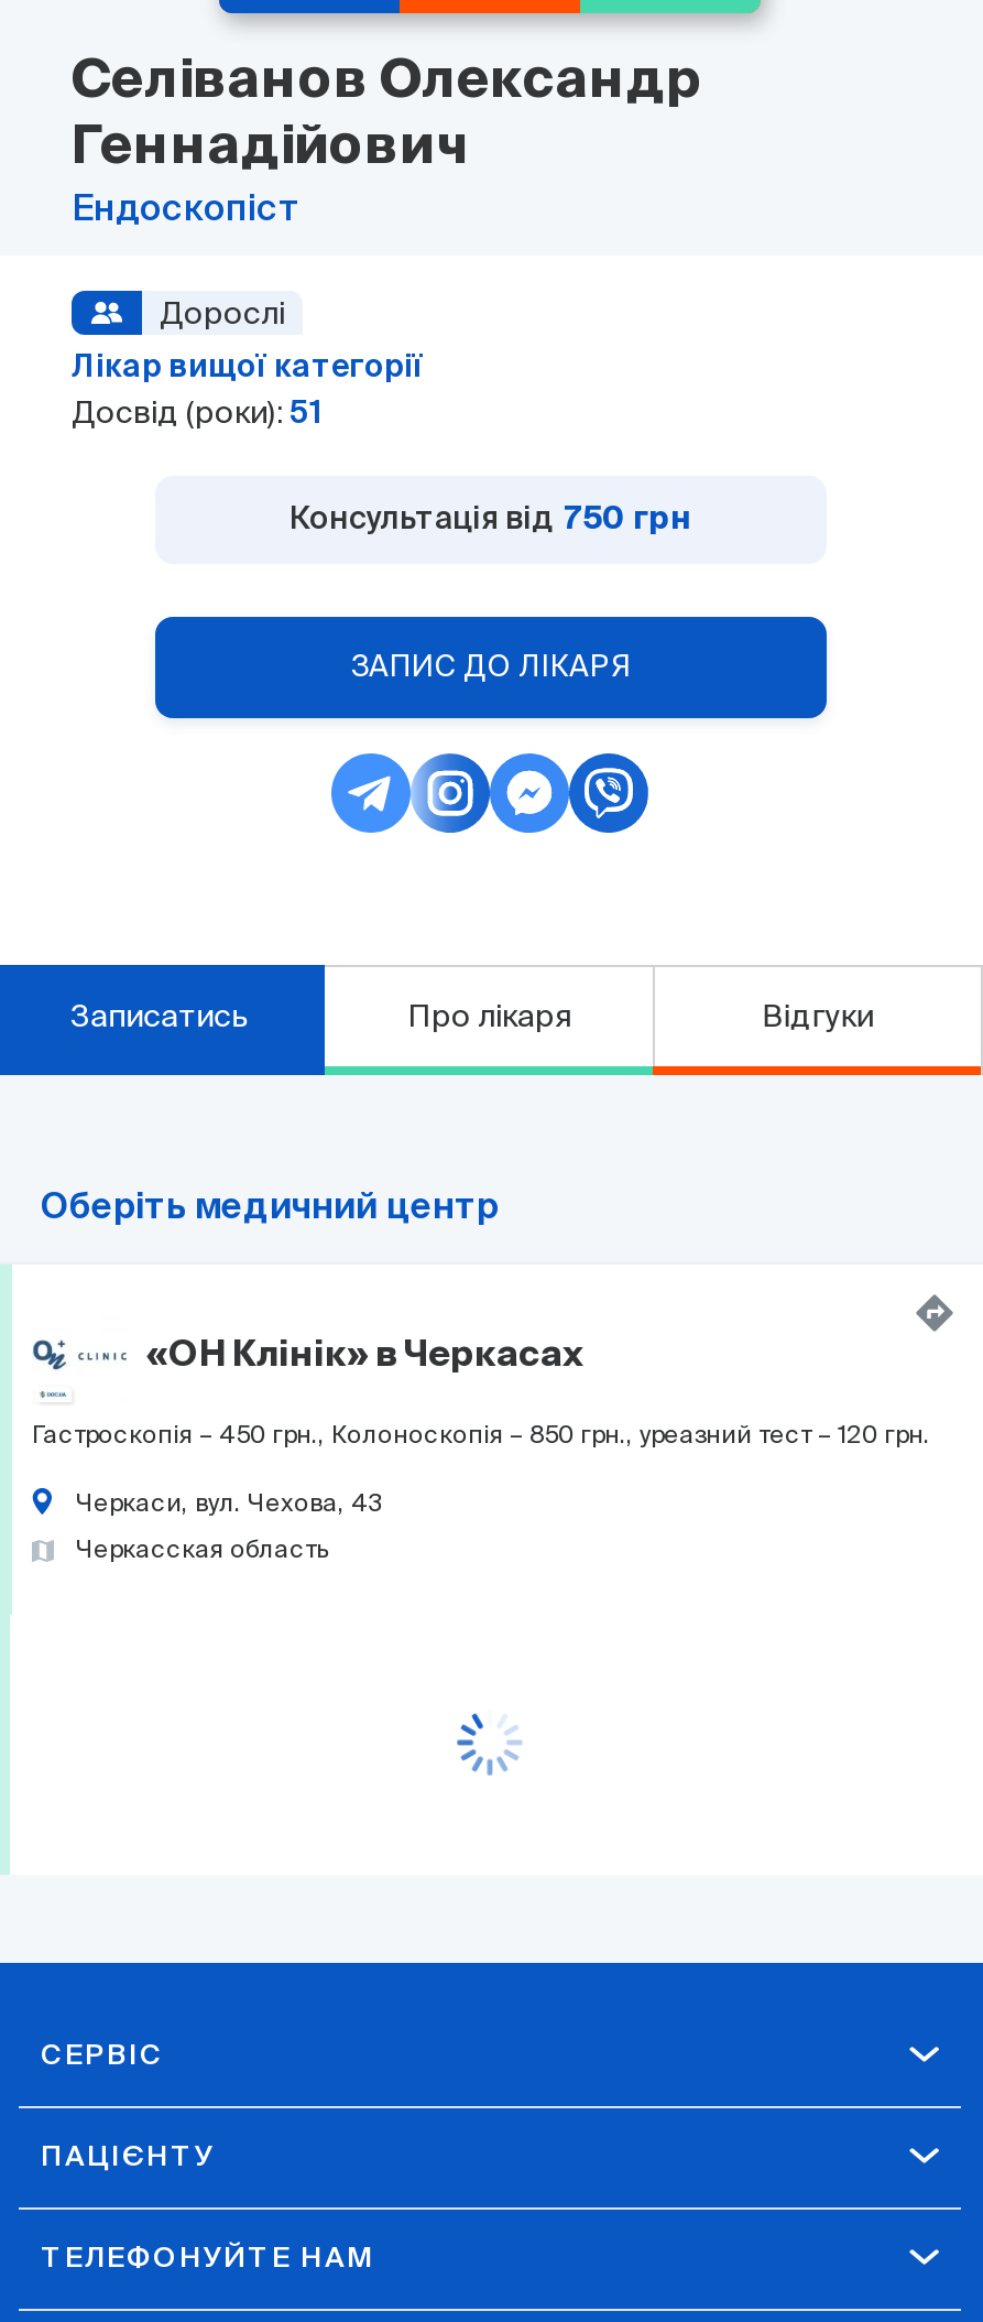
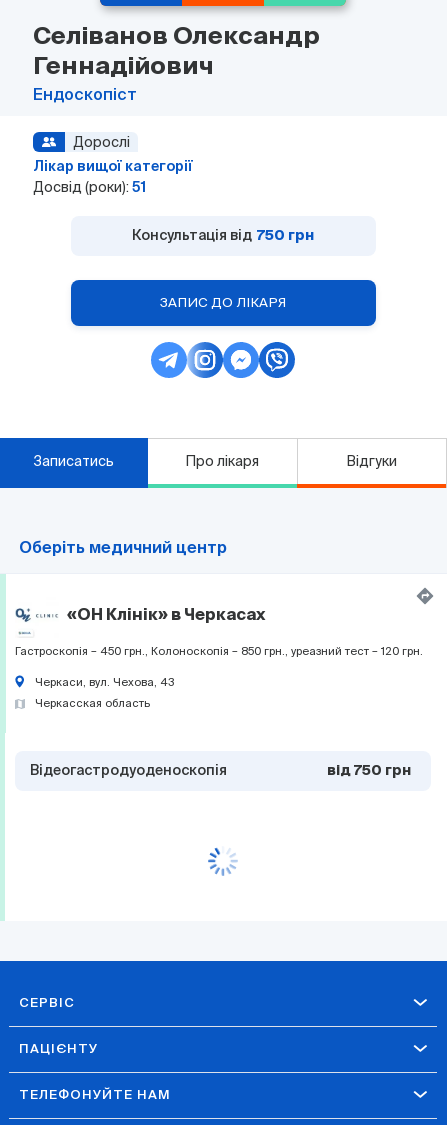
none -> [30,764,411,778] Відеогастродуоденоскопія | від 750 грн

